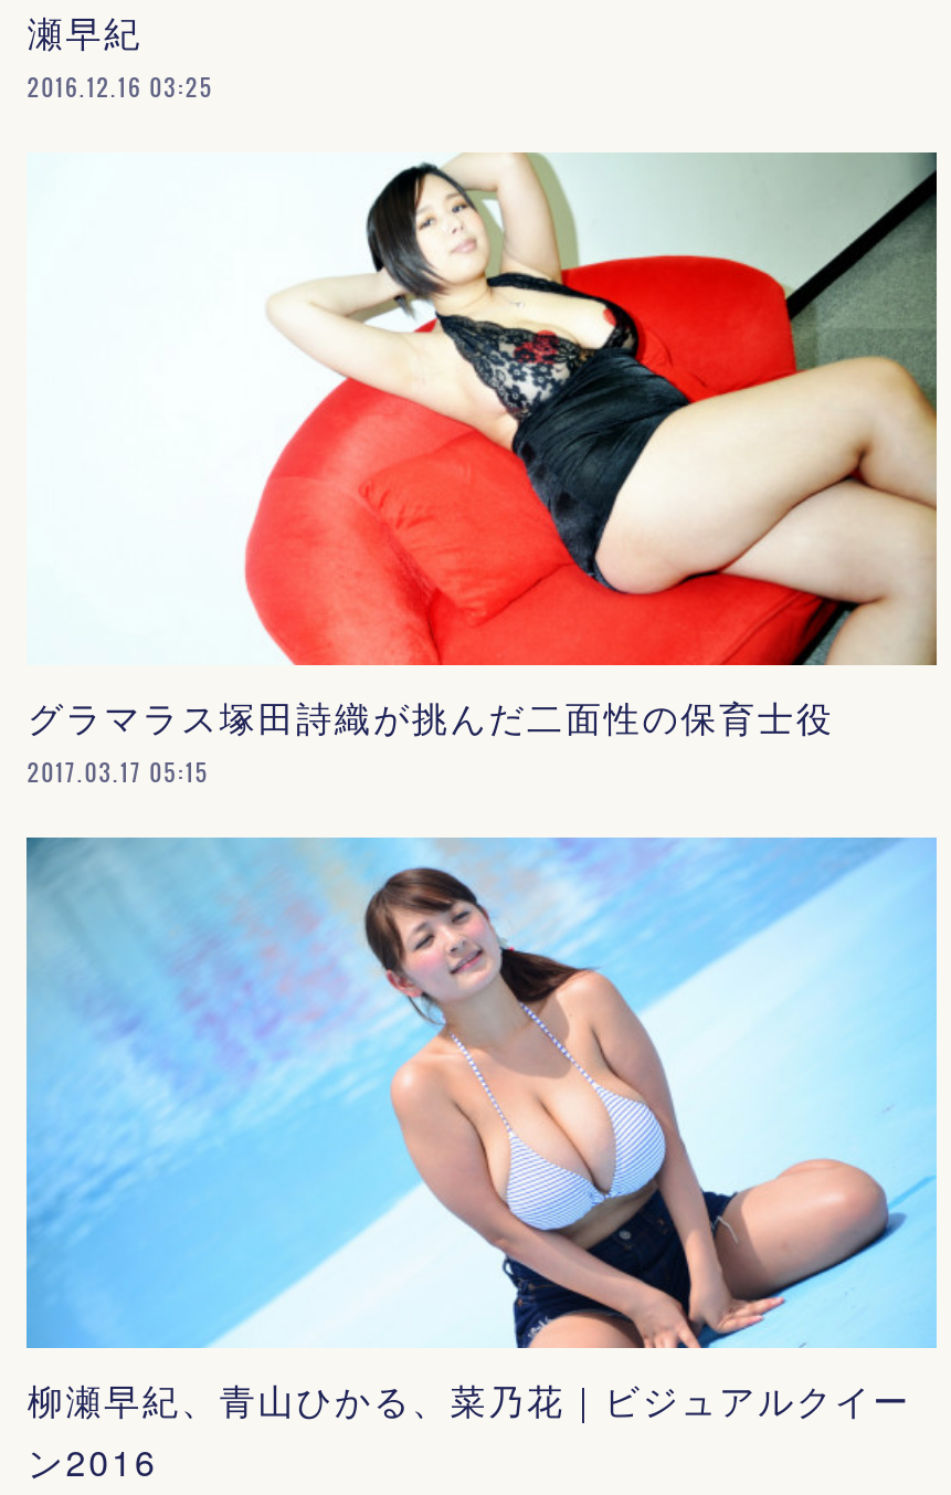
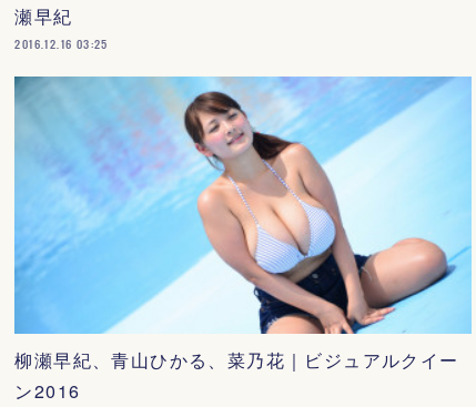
[27,150,939,788] [image] | グラマラス塚田詩織が挑んだ二面性の保育士役 | 2017.03.17 05:15 -> none

